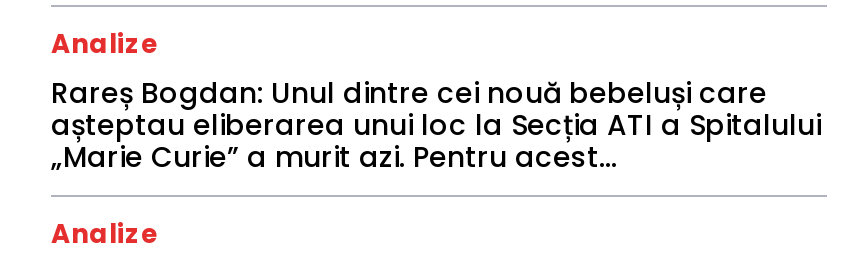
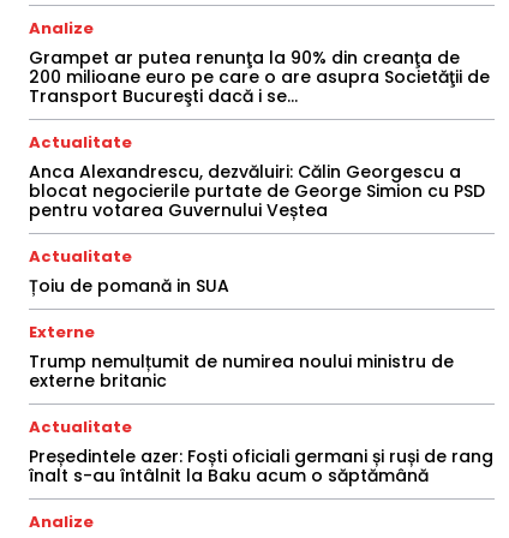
[51,74,821,178] Rareș Bogdan: Unul dintre cei nouă bebeluși care | așteptau eliberarea unui loc la Secția ATI a Spitalului | „Marie Curie” a murit azi. Pentru acest... -> [29,46,493,488] Grampet ar putea renunţa la 90% din creanţa de | 200 milioane euro pe care o are asupra Societăţii de | Transport Bucureşti dacă i se... | Actualitate | Anca Alexandrescu, dezvăluiri: Călin Georgescu a | blocat negocierile purtate de George Simion cu PSD | pentru votarea Guvernului Veștea | Actualitate | Țoiu de pomană in SUA | Externe | Trump nemulțumit de numirea noului ministru de | externe britanic | Actualitate | Președintele azer: Foști oficiali germani și ruși de rang | înalt s-au întâlnit la Baku acum o săptămână

